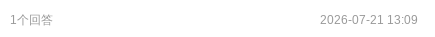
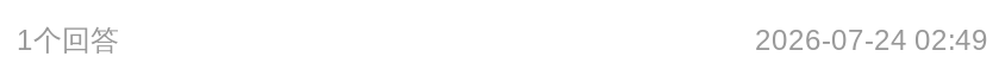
[320,13,418,27] 2026-07-21 13:09 -> [755,24,988,57] 2026-07-24 02:49

